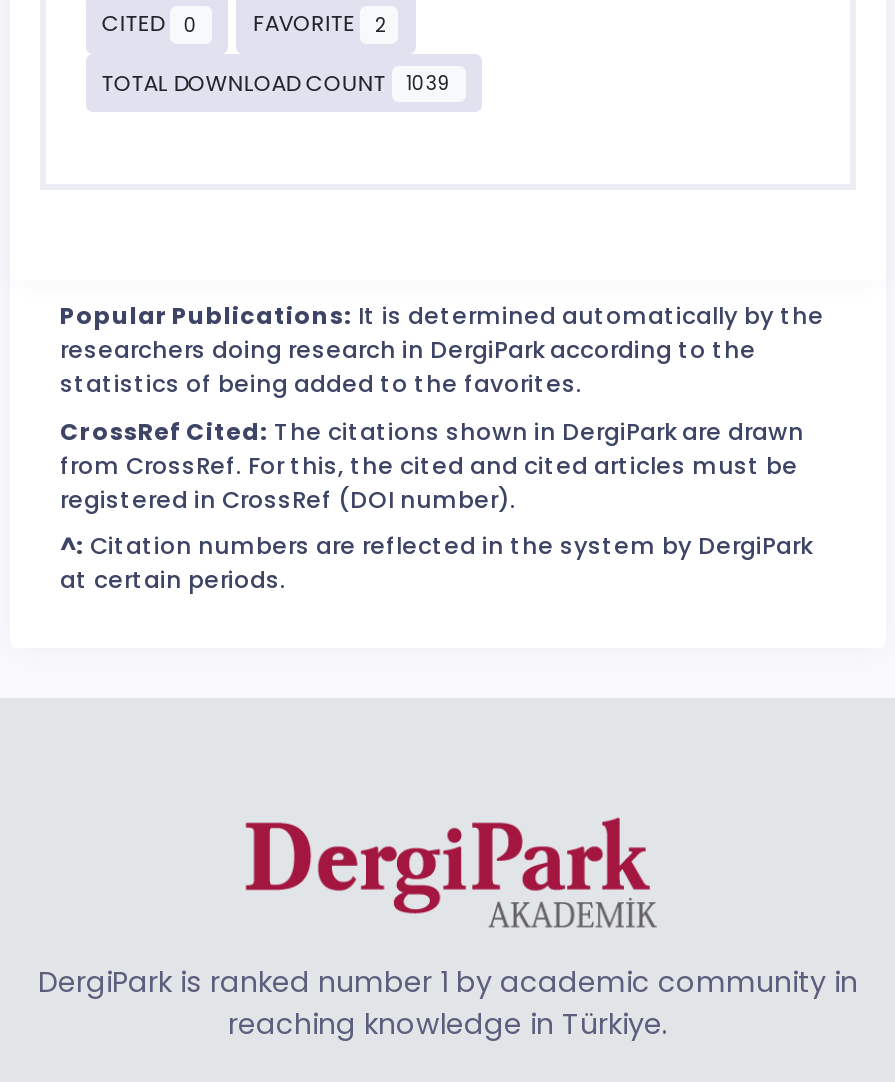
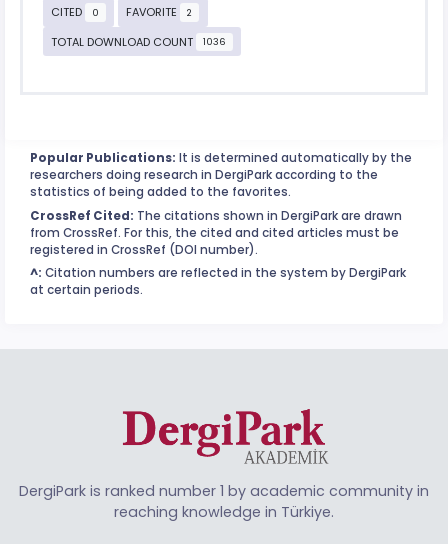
[102,66,452,98] TOTAL DOWNLOAD COUNT 1039 -> [51,33,226,49] TOTAL DOWNLOAD COUNT 1036

